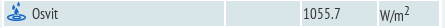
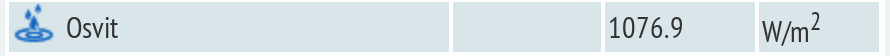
[303,4,341,23] 1055.7 -> [608,9,684,47] 1076.9

